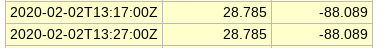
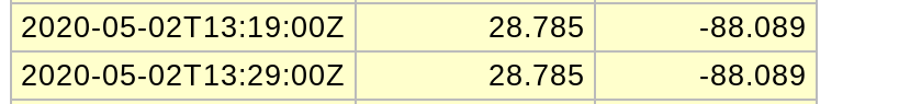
[10,5,158,20] 2020-02-02T13:17:00Z -> [21,11,346,44] 2020-05-02T13:19:00Z
[10,27,158,42] 2020-02-02T13:27:00Z -> [21,60,346,92] 2020-05-02T13:29:00Z

